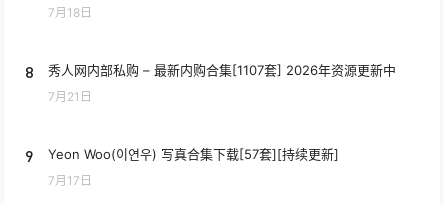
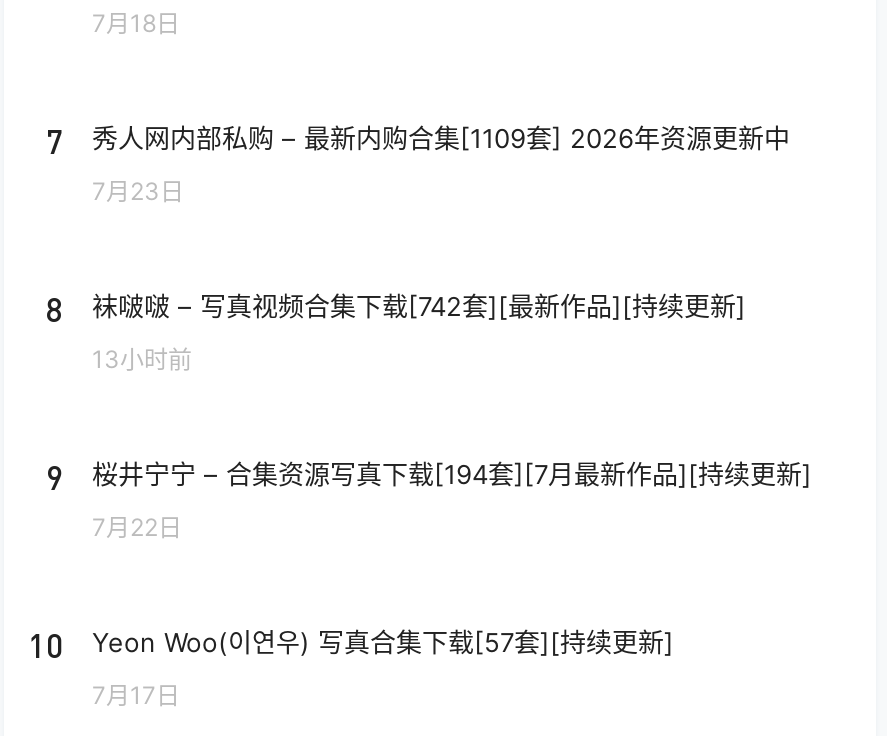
none -> [46,122,790,206] 7 | 秀人网内部私购 – 最新内购合集[1109套] 2026年资源更新中 | 7月23日
[48,62,396,78] 秀人网内部私购 – 最新内购合集[1107套] 2026年资源更新中 -> [92,290,746,322] 袜啵啵 – 写真视频合集下载[742套][最新作品][持续更新]
[48,89,92,104] 7月21日 -> [92,344,192,374] 13小时前
none -> [28,458,812,664] 桜井宁宁 – 合集资源写真下载[194套][7月最新作品][持续更新] | 7月22日 | 10

